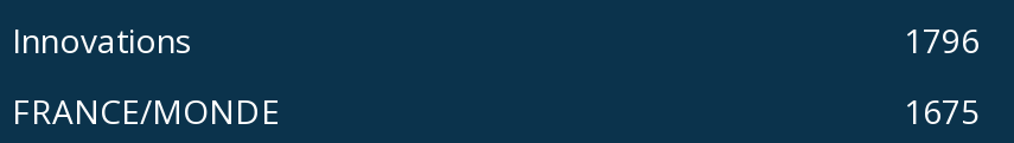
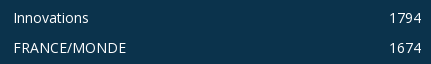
[904,17,980,62] 1796 -> [389,8,421,27] 1794
[904,88,980,133] 1675 -> [389,38,421,57] 1674

